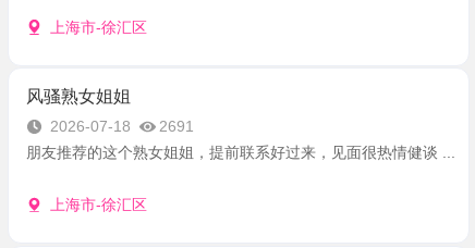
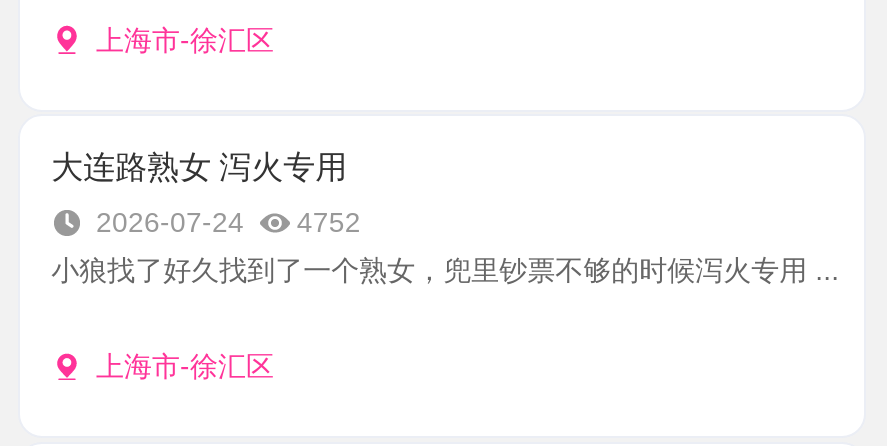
[26,88,130,106] 风骚熟女姐姐 -> [51,151,347,185] 大连路熟女 泻火专用
[50,118,194,135] 2026-07-18 | 2691 -> [96,207,361,239] 2026-07-24 | 4752
[26,144,455,162] 朋友推荐的这个熟女姐姐，提前联系好过来，见面很热情健谈 ... -> [51,255,839,287] 小狼找了好久找到了一个熟女，兜里钞票不够的时候泻火专用 ...

